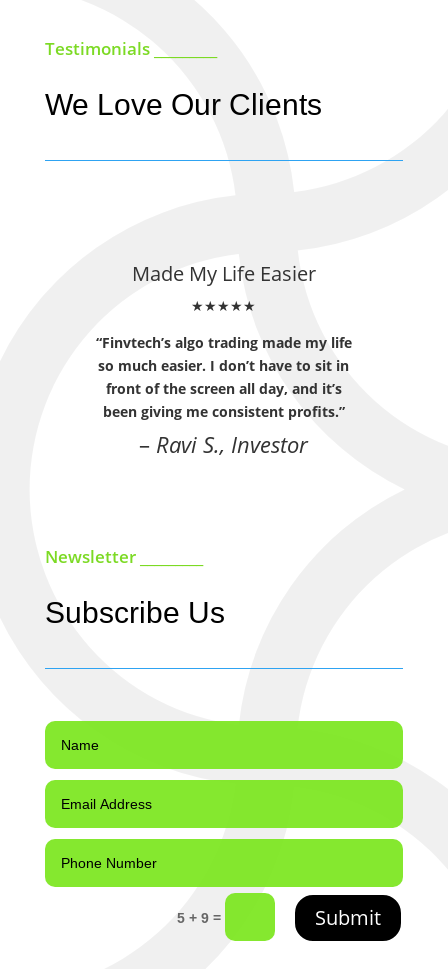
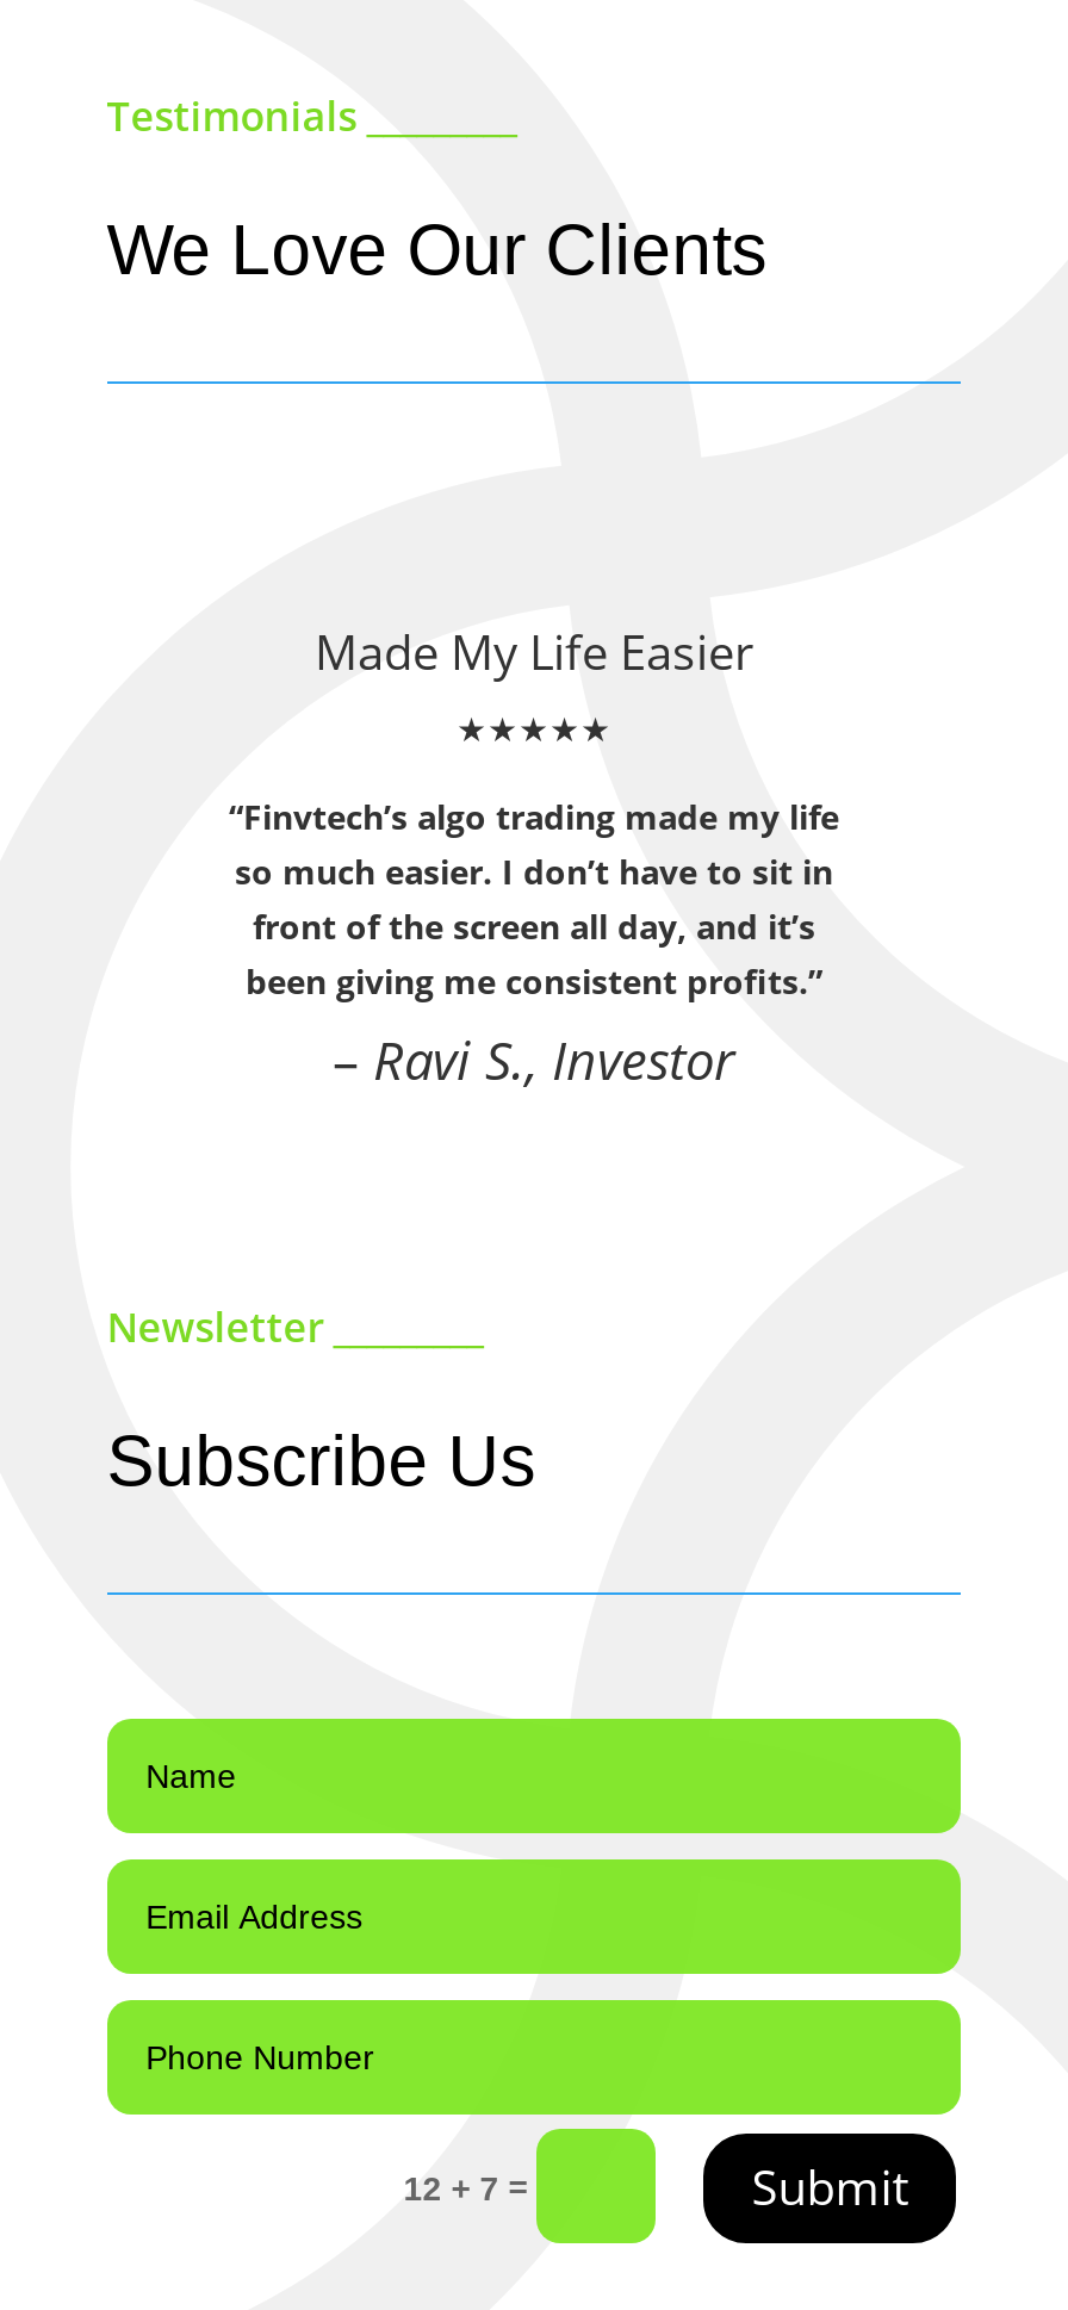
[177,909,225,926] 5 + 9 = -> [403,2167,537,2207] 12 + 7 =

